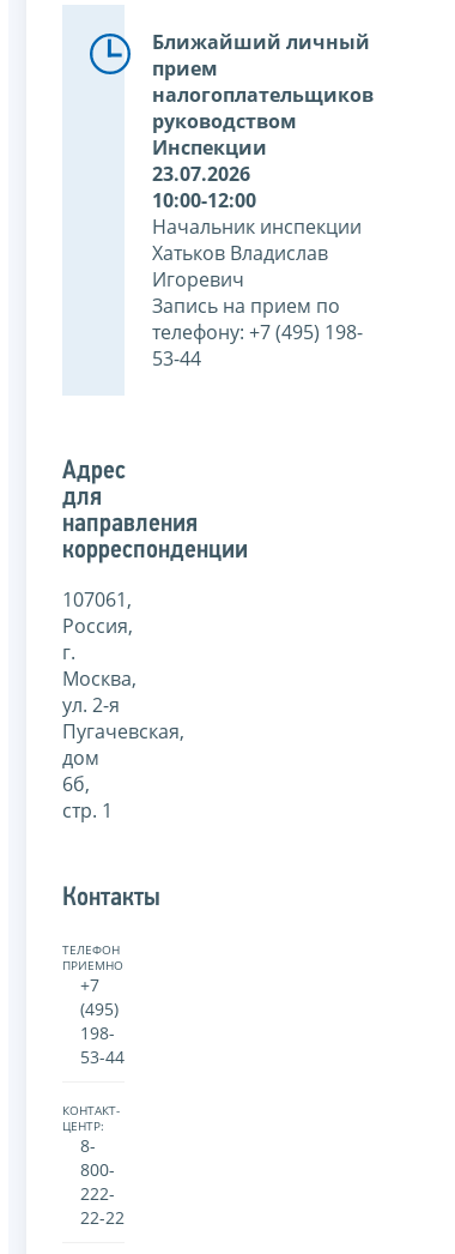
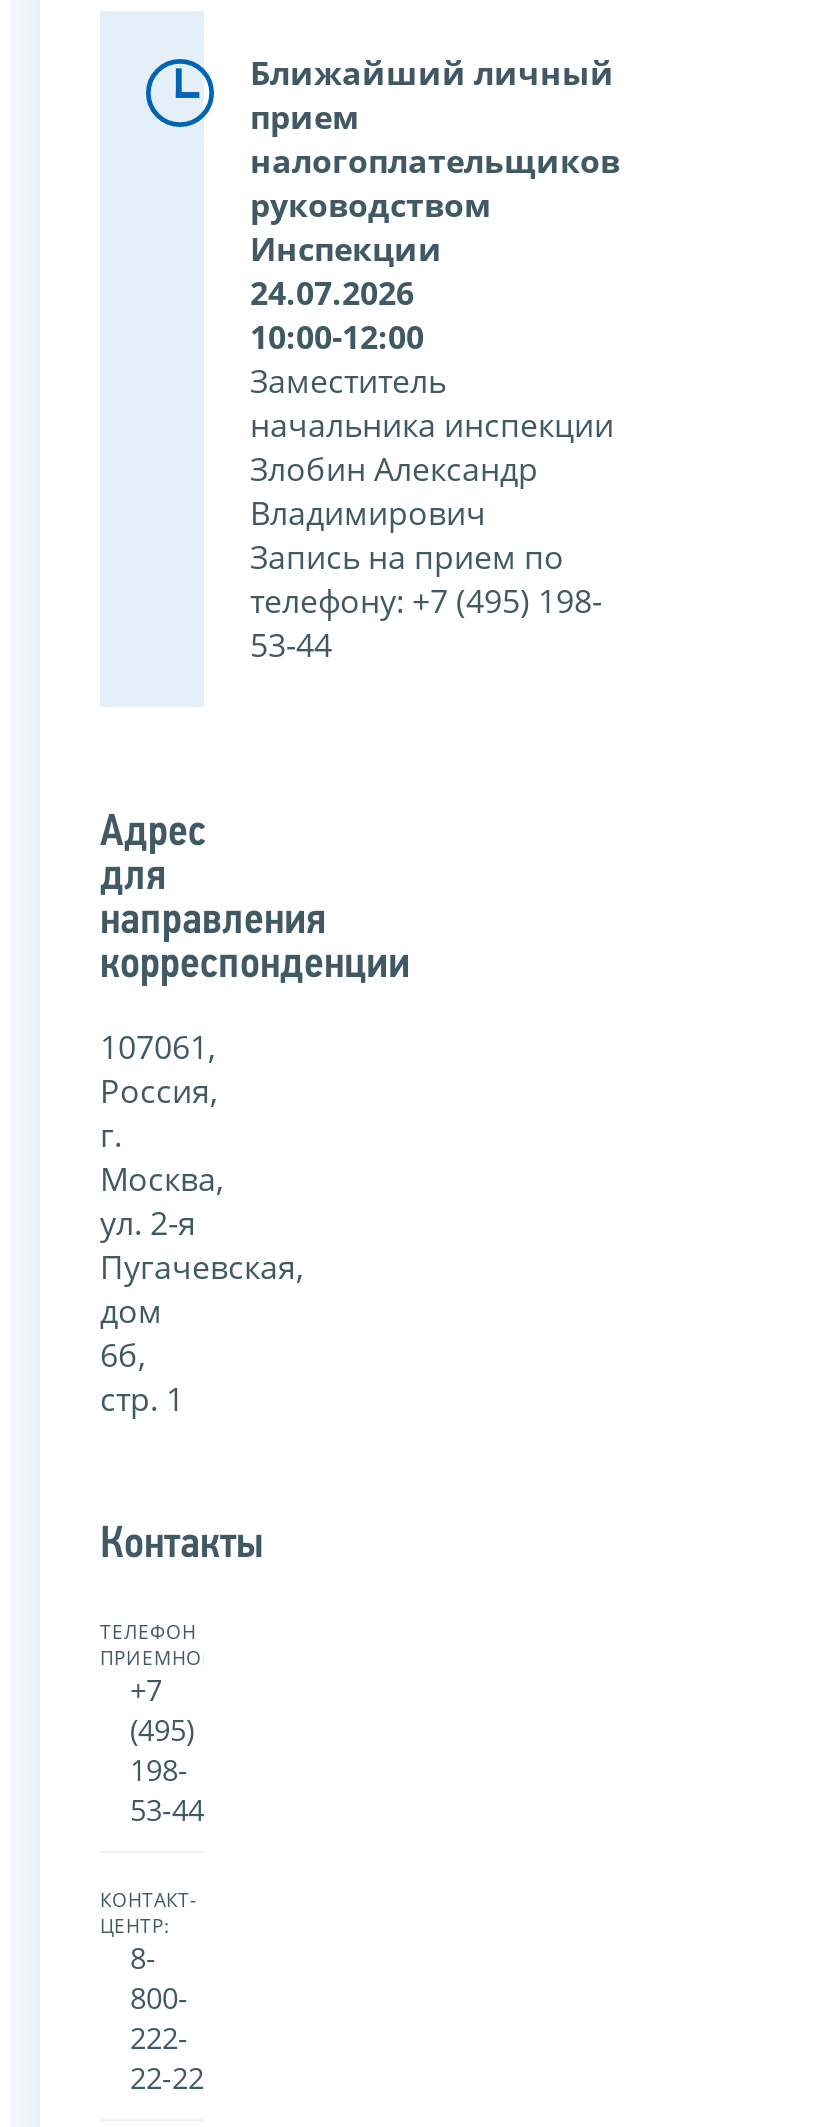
[152,161,250,188] 23.07.2026 -> [250,272,414,316] 24.07.2026
[152,214,362,293] Начальник инспекции | Хатьков Владислав | Игоревич -> [250,360,614,536] Заместитель | начальника инспекции | Злобин Александр | Владимирович

